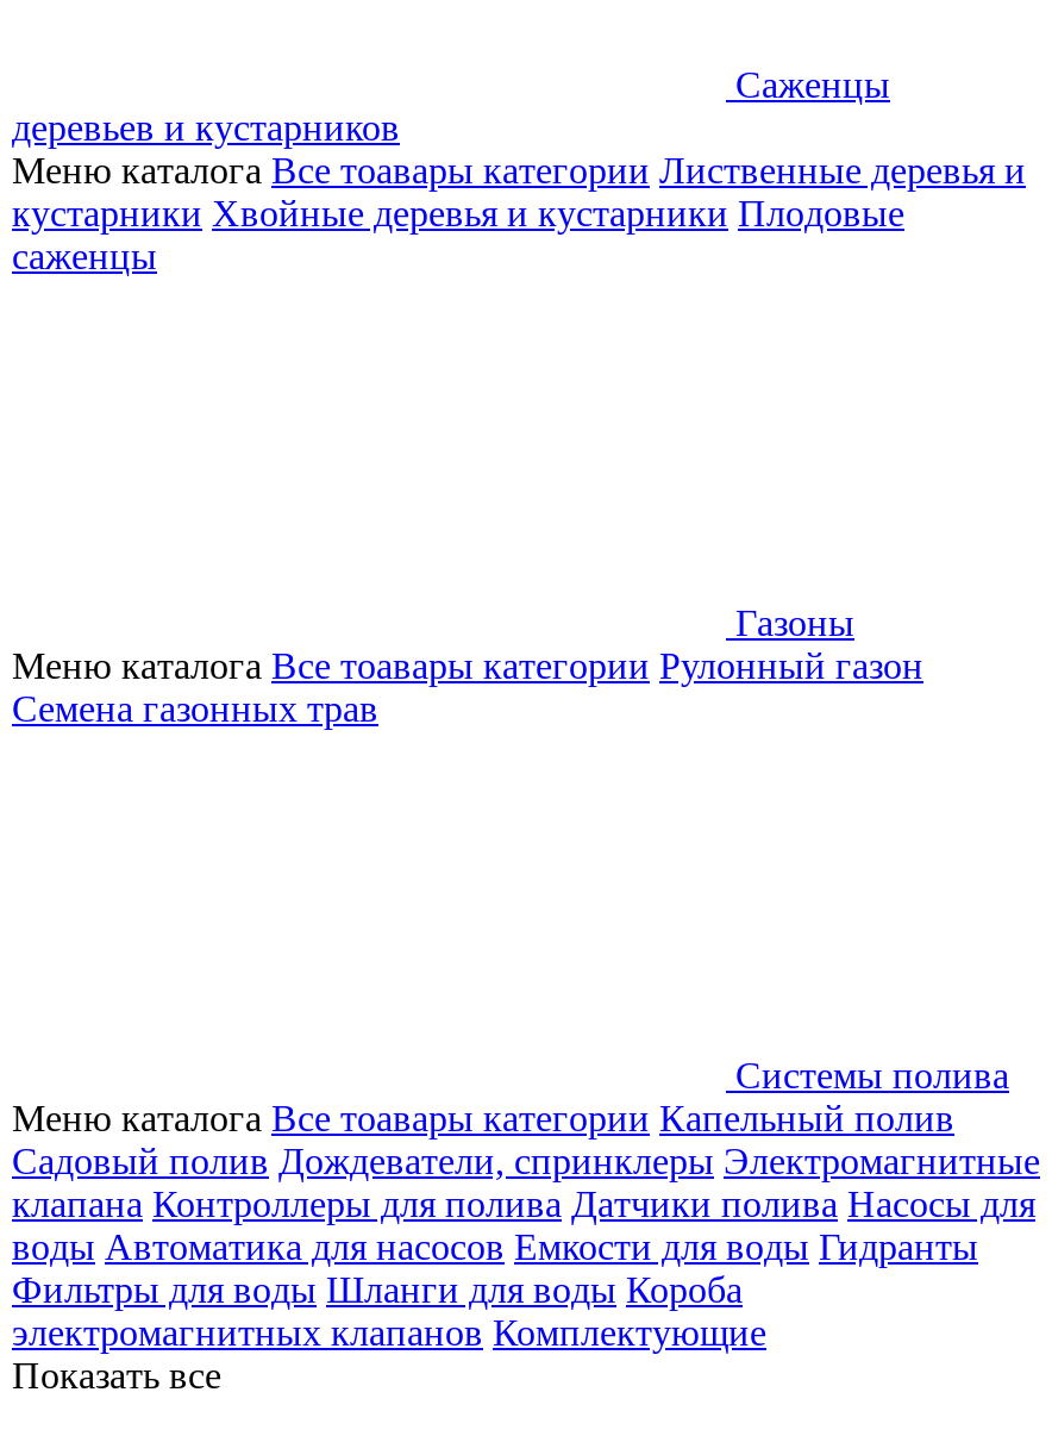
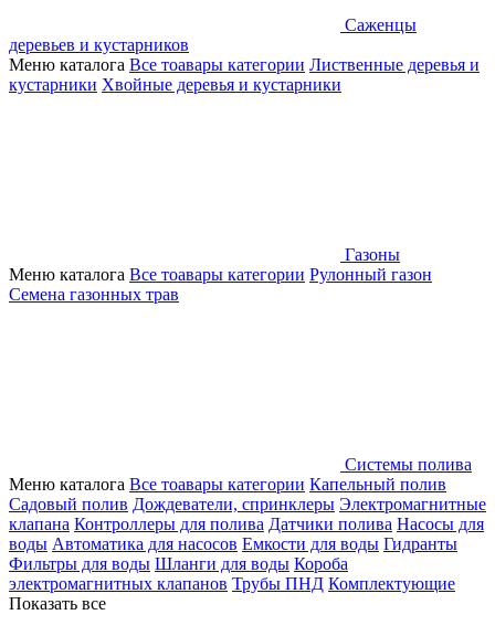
[12,193,904,276] кустарники Хвойные деревья и кустарники Плодовые | саженцы -> [9,75,341,94] кустарники Хвойные деревья и кустарники
[12,1312,766,1353] электромагнитных клапанов Комплектующие -> [9,574,455,593] электромагнитных клапанов Трубы ПНД Комплектующие

